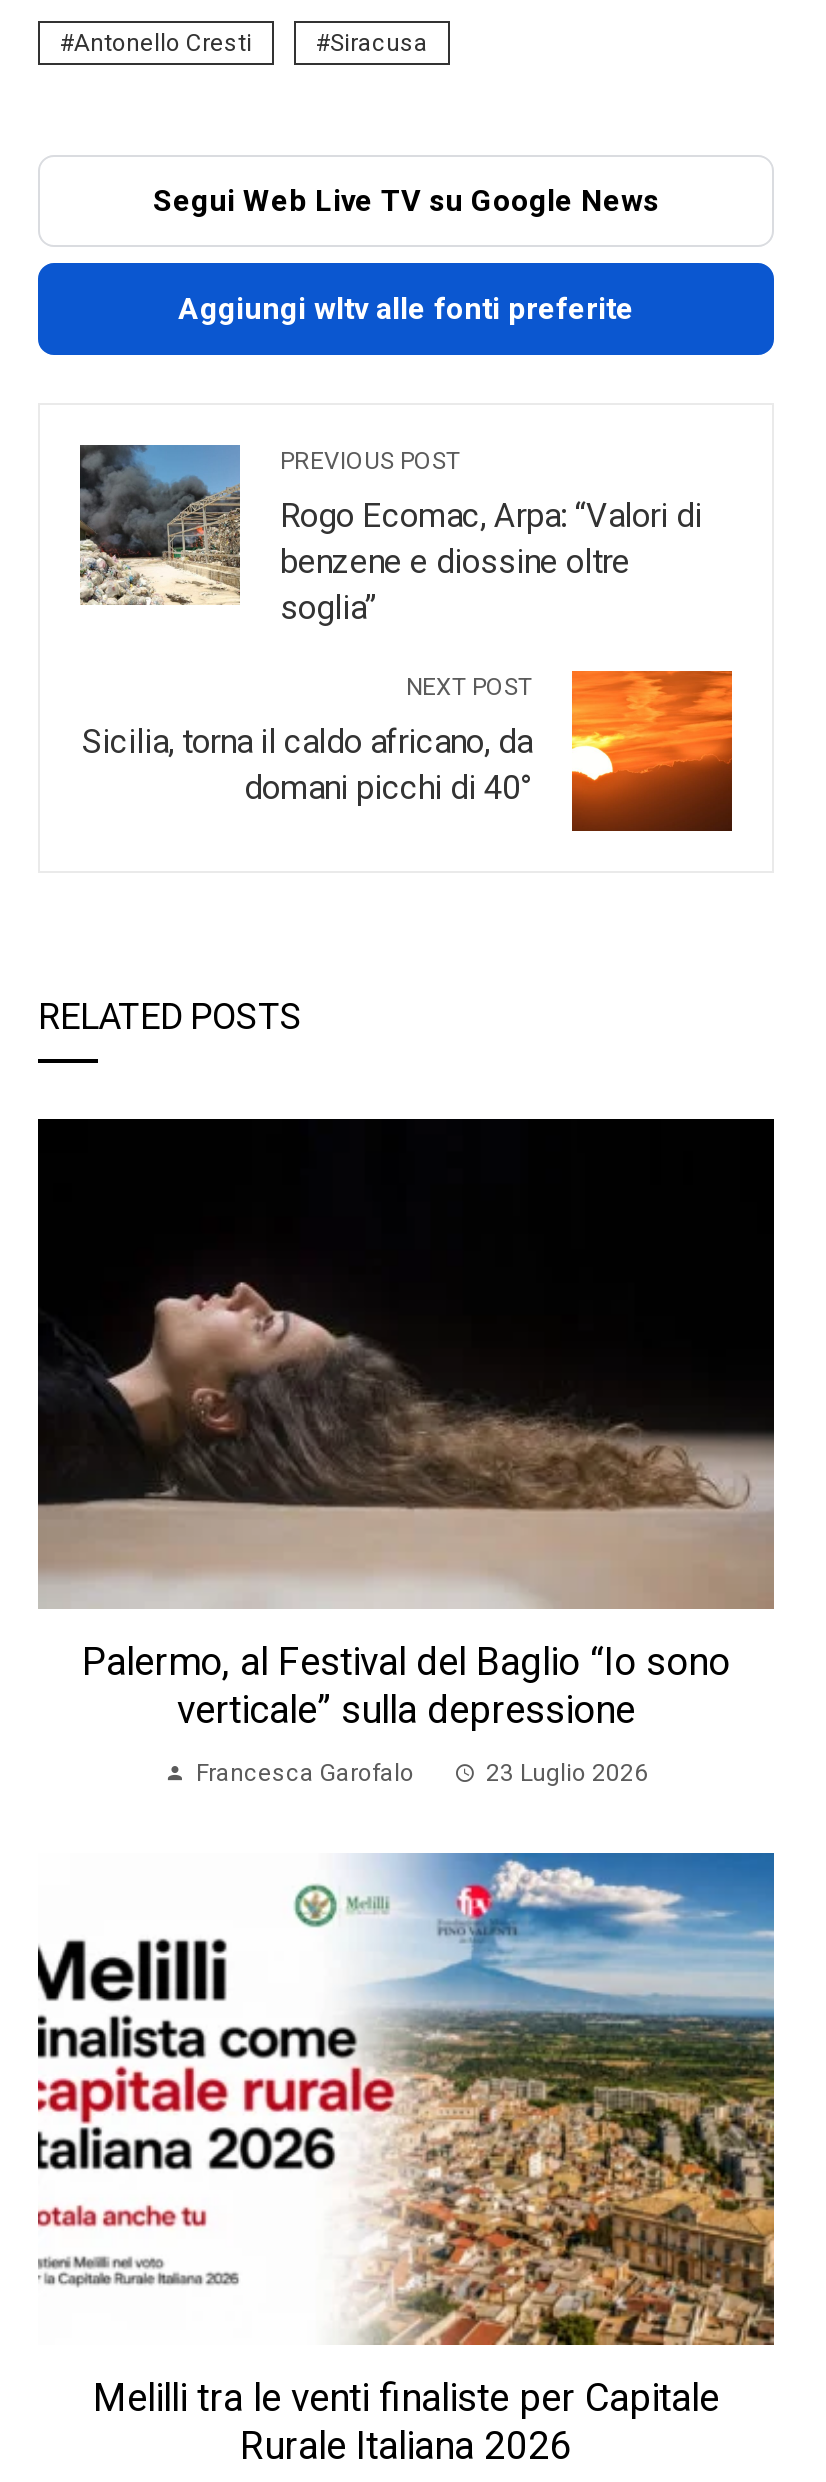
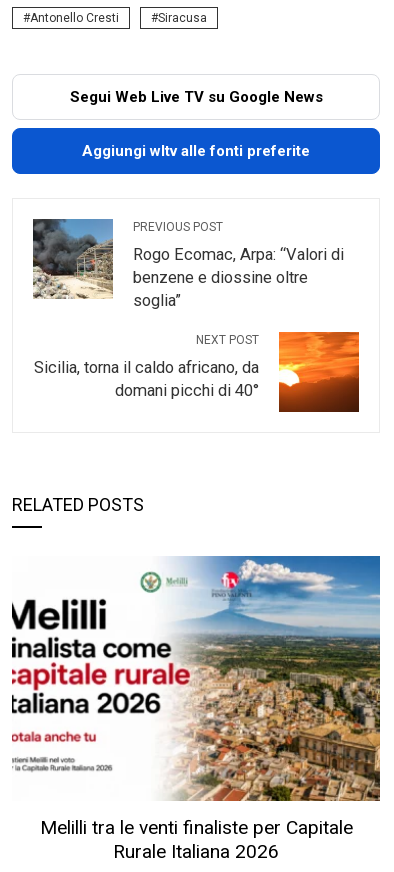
[36,1117,776,1788] [image] | Palermo, al Festival del Baglio “Io sono | verticale” sulla depressione | Francesca Garofalo | 23 Luglio 2026 -> none

